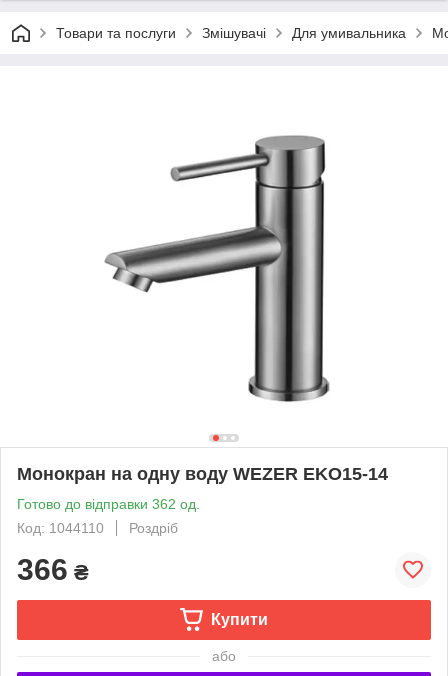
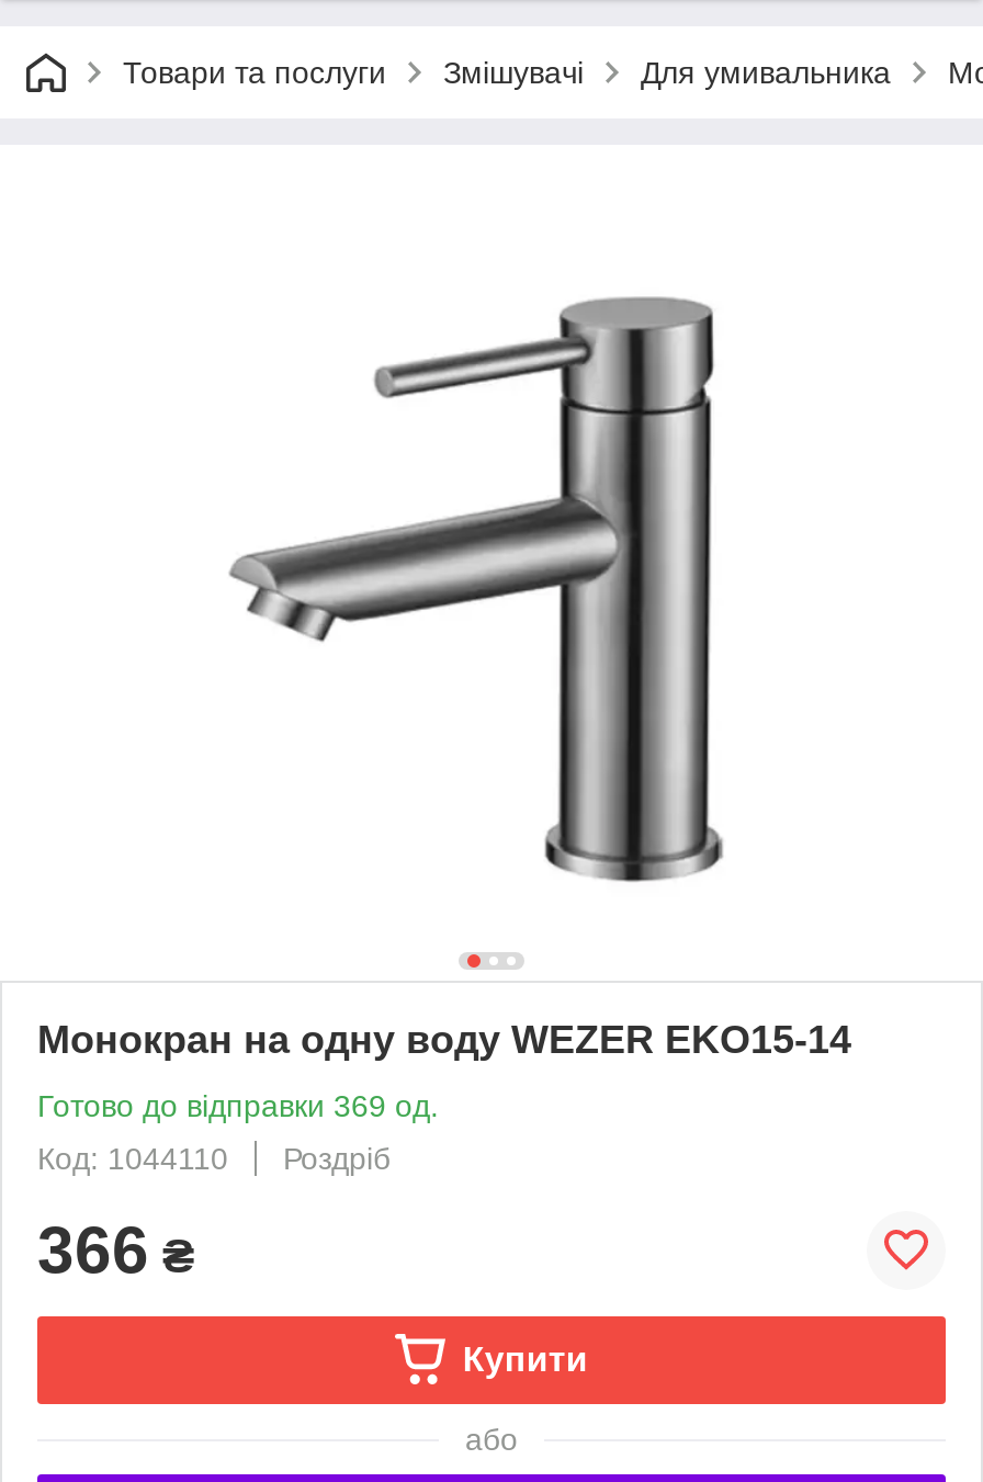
[17,496,200,512] Готово до відправки 362 од. -> [37,1088,439,1123] Готово до відправки 369 од.

